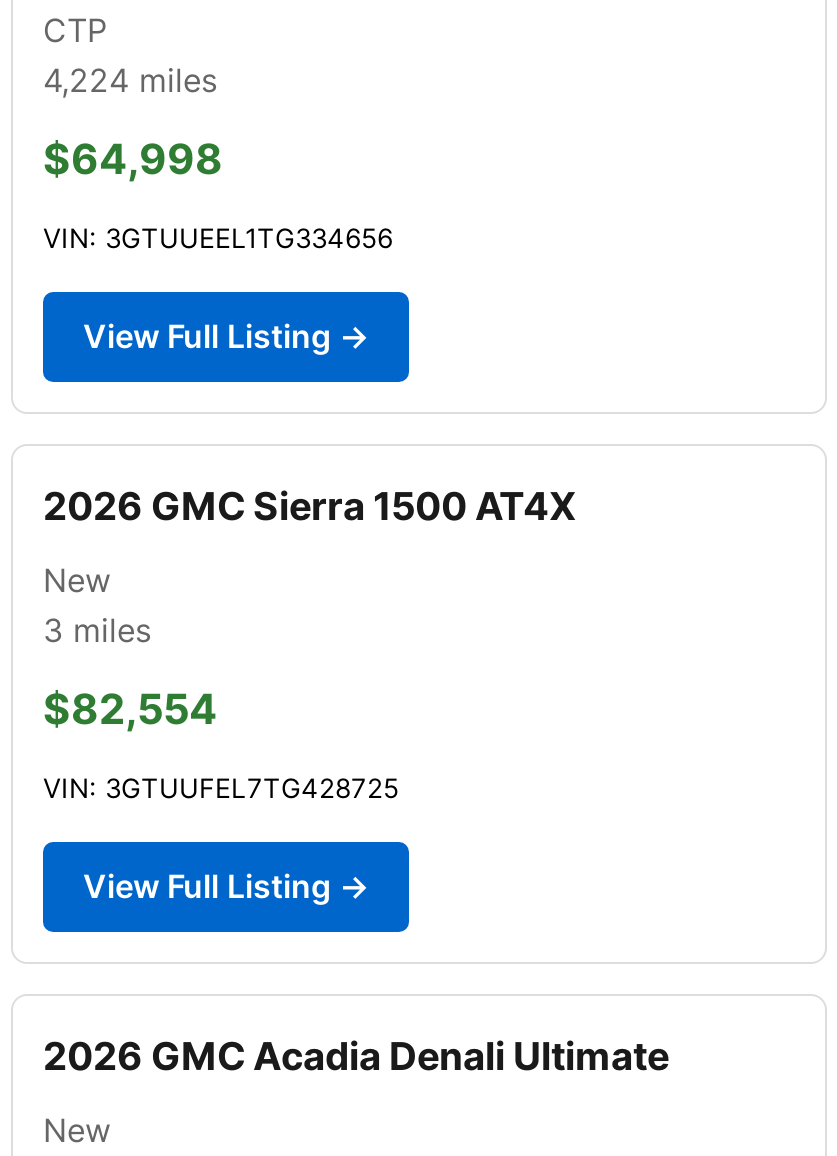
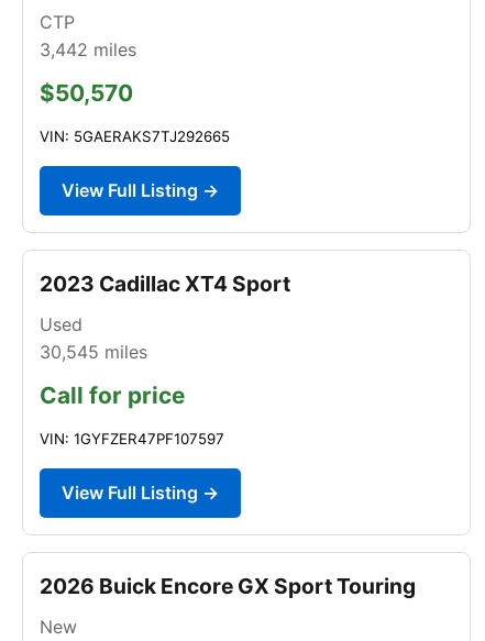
[43,60,217,100] 4,224 miles -> [40,38,136,60] 3,442 miles
[43,134,223,184] $64,998 -> [40,79,133,107] $50,570
[43,222,393,254] VIN: 3GTUUEEL1TG334656 -> [40,127,230,145] VIN: 5GAERAKS7TJ292665
[43,482,577,530] 2026 GMC Sierra 1500 AT4X -> [40,270,290,297] 2023 Cadillac XT4 Sport
[43,560,151,650] New | 3 miles -> [40,313,147,363] Used | 30,545 miles
[43,684,217,734] $82,554 -> [40,381,185,409] Call for price
[43,772,399,804] VIN: 3GTUUFEL7TG428725 -> [40,430,224,447] VIN: 1GYFZER47PF107597
[43,1032,669,1080] 2026 GMC Acadia Denali Ultimate -> [40,573,416,599] 2026 Buick Encore GX Sport Touring

